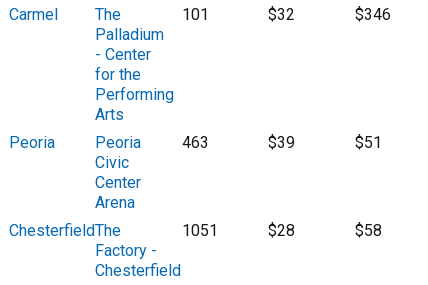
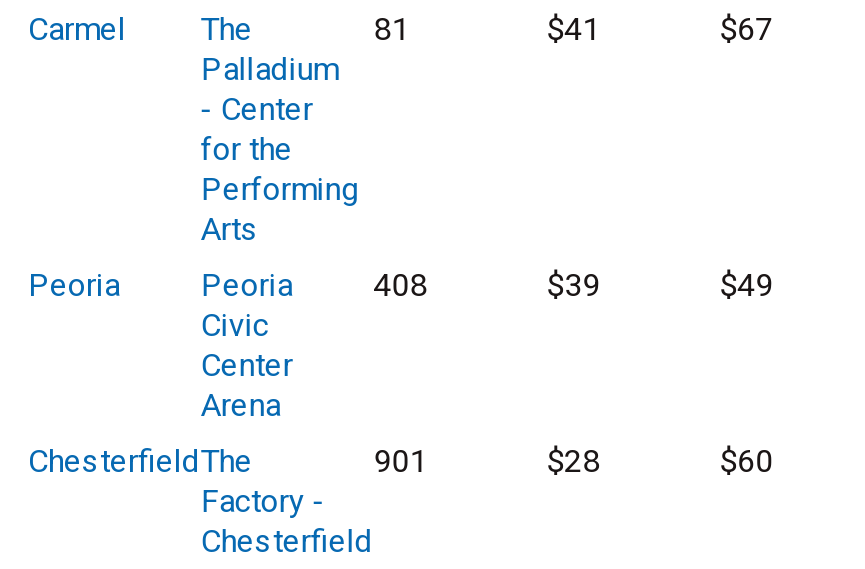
[182,5,209,24] 101 -> [374,10,410,48] 81
[268,5,295,24] $32 -> [546,10,600,48] $41
[355,5,391,24] $346 -> [719,10,773,48] $67
[182,133,209,152] 463 -> [374,266,428,304] 408
[355,133,382,152] $51 -> [719,266,773,304] $49
[182,221,218,240] 1051 -> [374,442,428,480] 901
[355,221,382,240] $58 -> [719,442,773,480] $60

